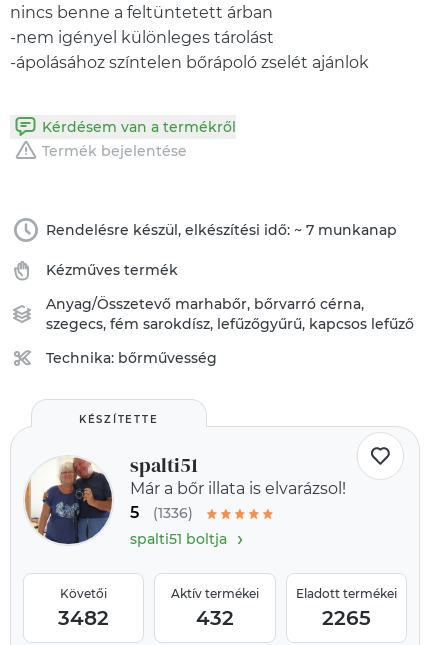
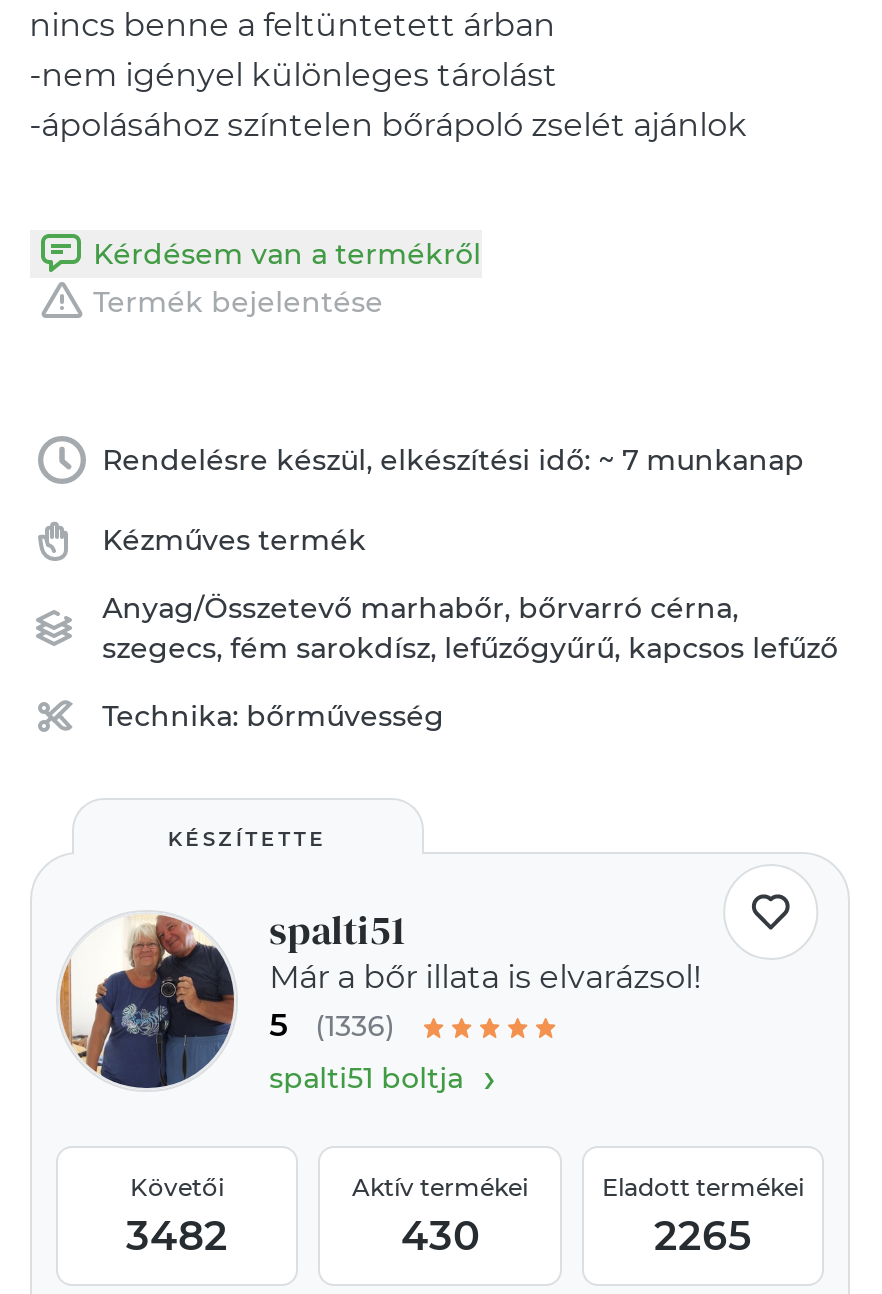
[196,606,234,630] 432 -> [401,1212,479,1260] 430

